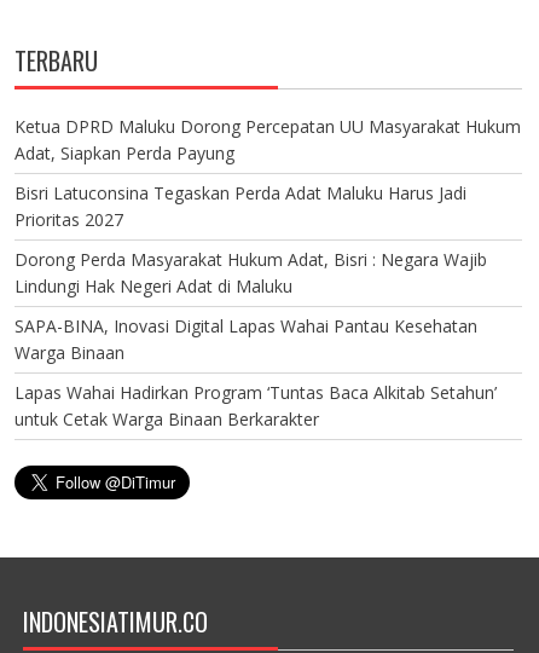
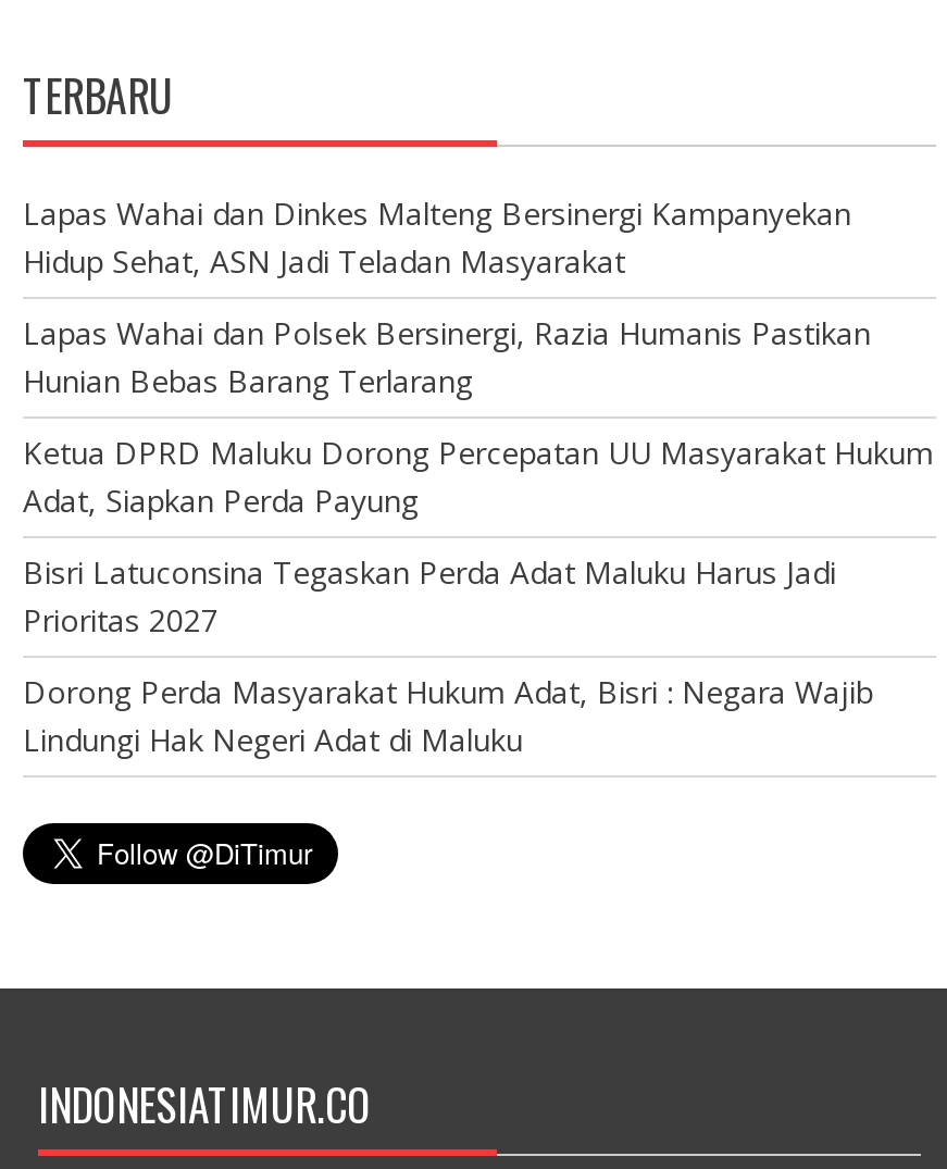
none -> [23,192,871,401] Lapas Wahai dan Dinkes Malteng Bersinergi Kampanyekan | Hidup Sehat, ASN Jadi Teladan Masyarakat | Lapas Wahai dan Polsek Bersinergi, Razia Humanis Pastikan | Hunian Bebas Barang Terlarang
moved [15,115,521,297] -> [23,431,934,760]: Ketua DPRD Maluku Dorong Percepatan UU Masyarakat Hukum | Adat, Siapkan Perda Payung | Bisri Latuconsina Tegaskan Perda Adat Maluku Harus Jadi | Prioritas 2027 | Dorong Perda Masyarakat Hukum Adat, Bisri : Negara Wajib | Lindungi Hak Negeri Adat di Maluku
[15,314,497,430] SAPA-BINA, Inovasi Digital Lapas Wahai Pantau Kesehatan | Warga Binaan | Lapas Wahai Hadirkan Program ‘Tuntas Baca Alkitab Setahun’ | untuk Cetak Warga Binaan Berkarakter -> none

